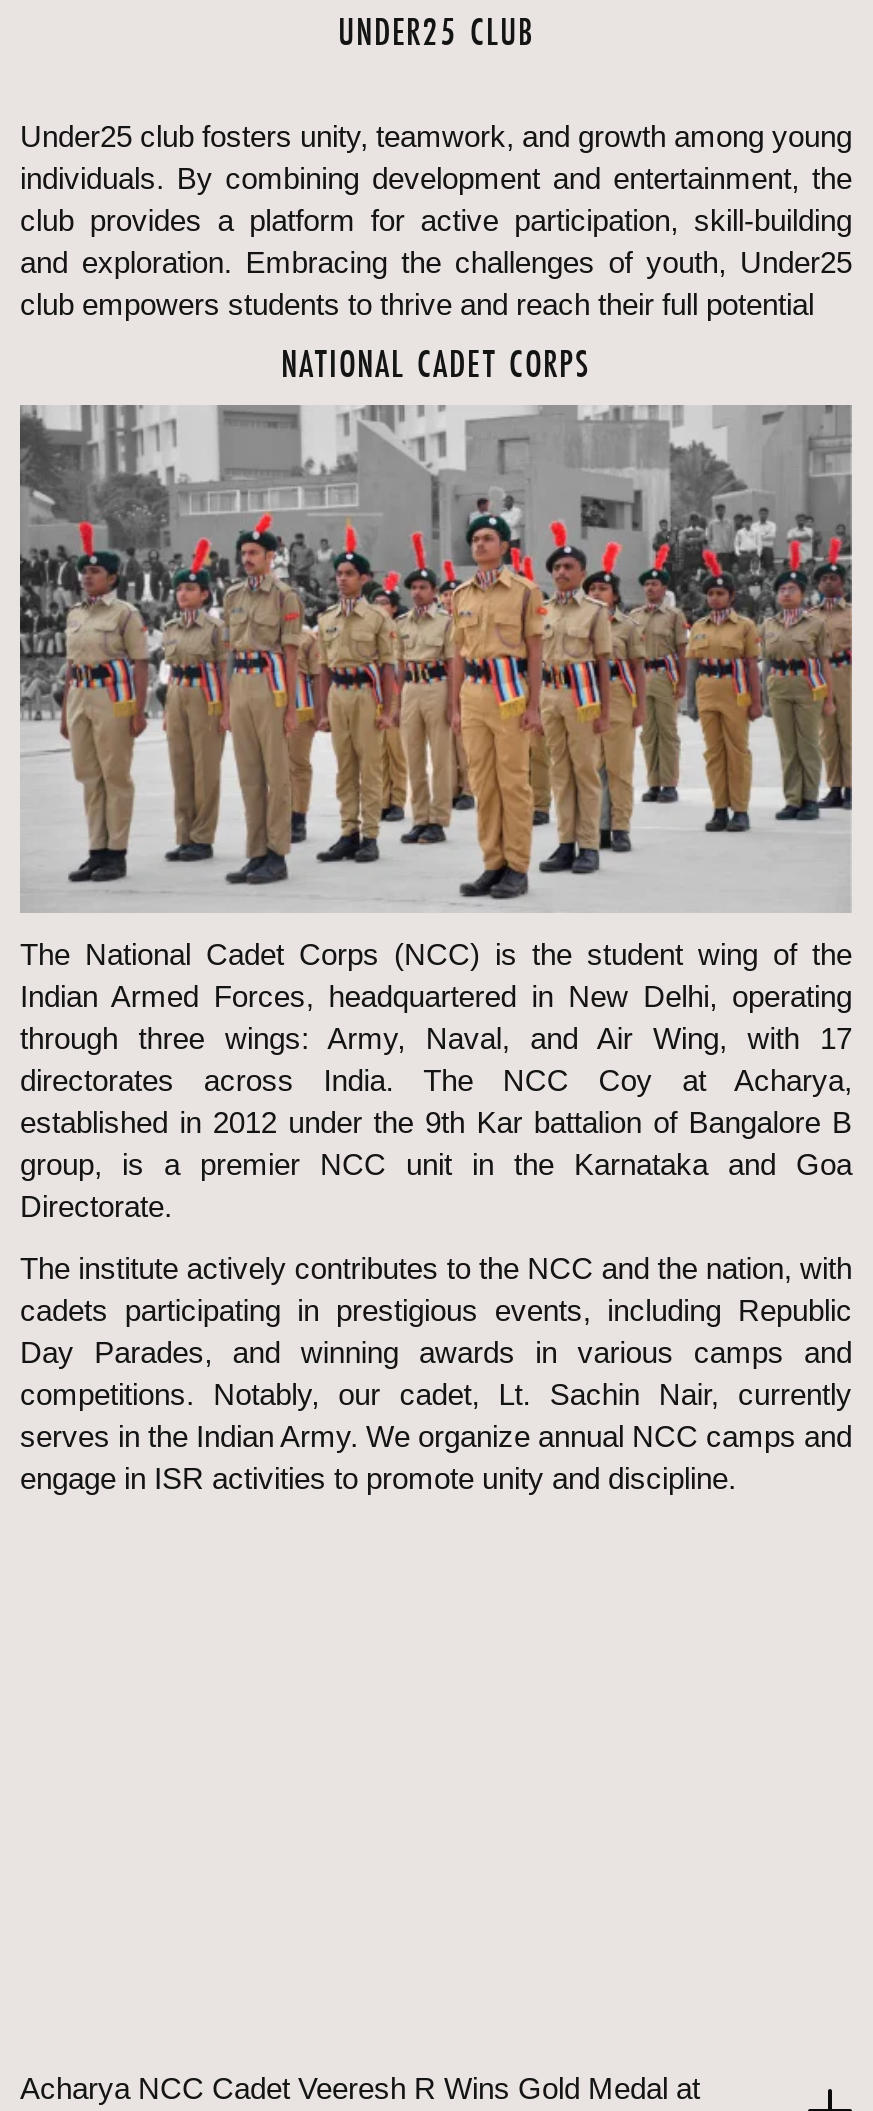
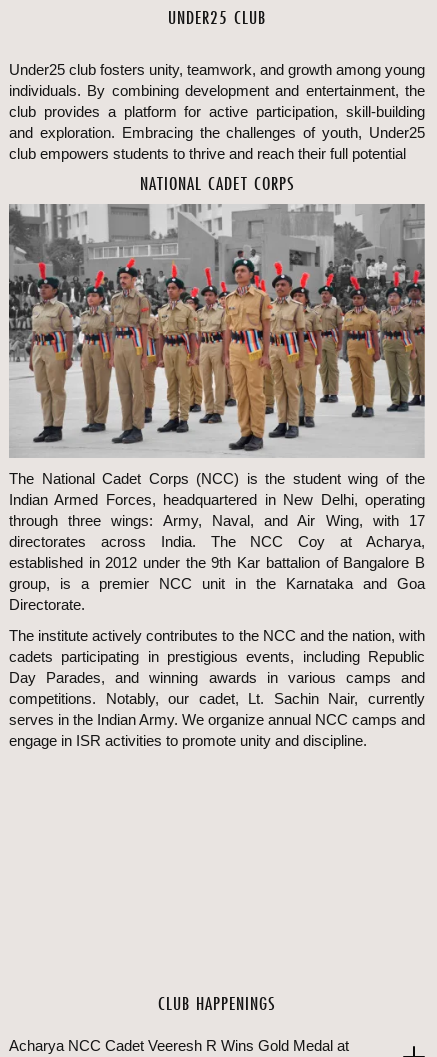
none -> [158,992,276,1015] CLUB HAPPENINGS

